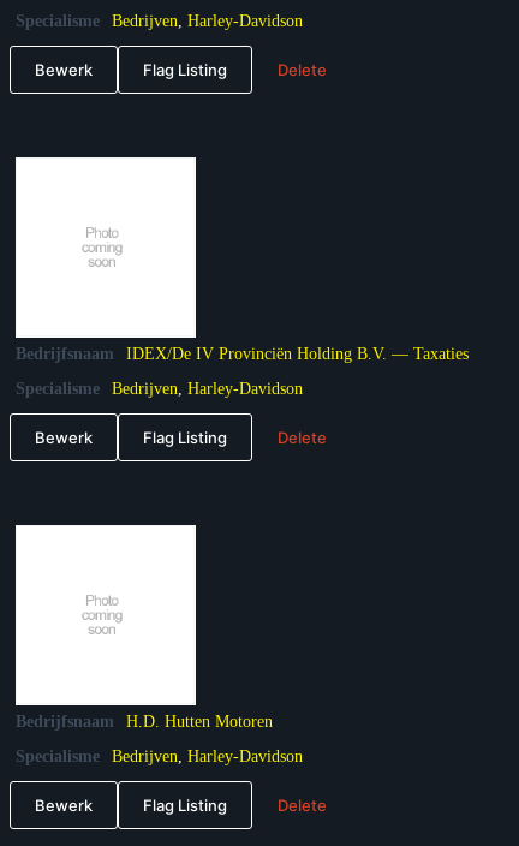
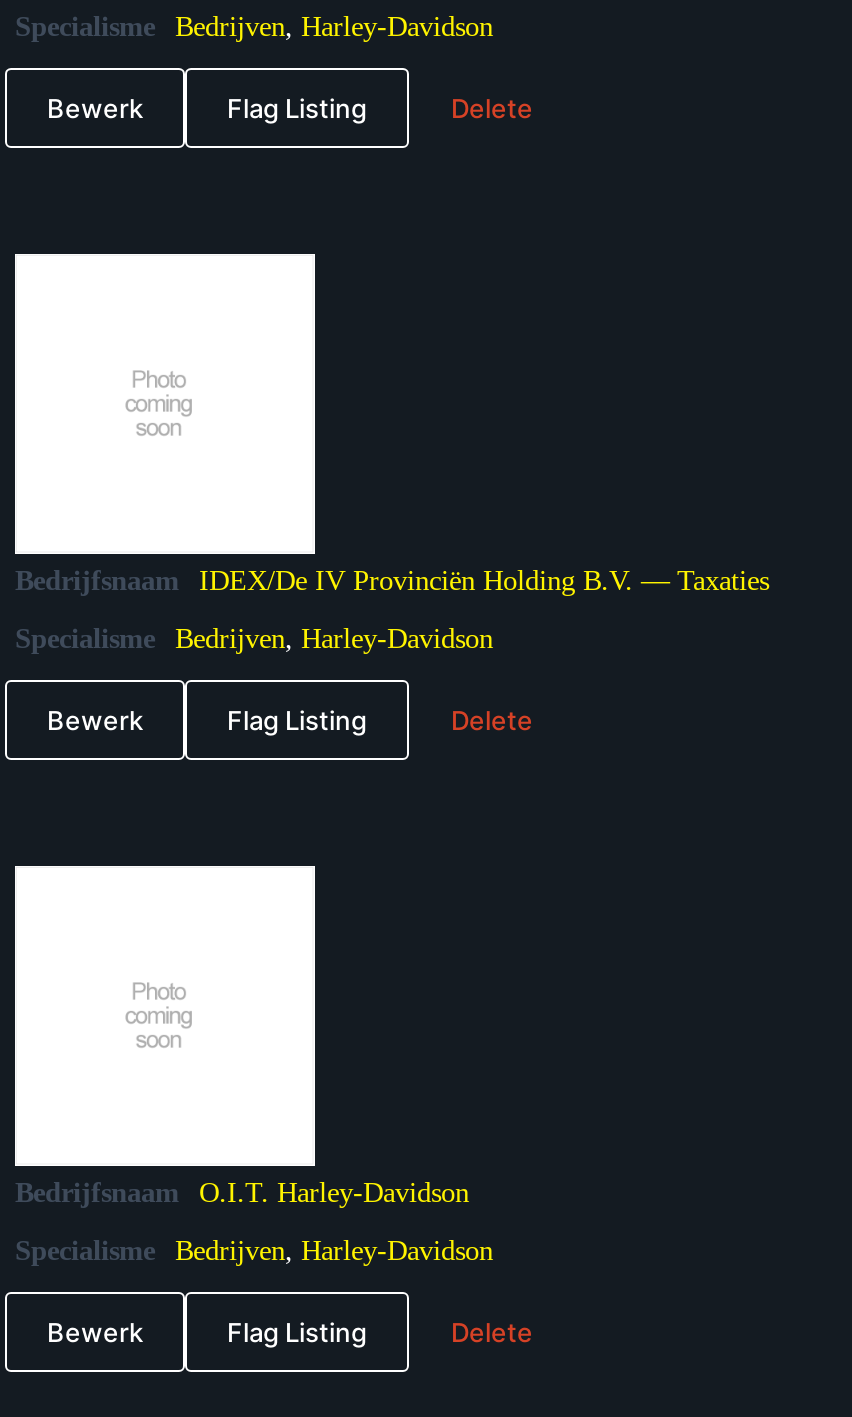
[126,711,273,731] H.D. Hutten Motoren -> [199,1176,469,1208] O.I.T. Harley-Davidson

